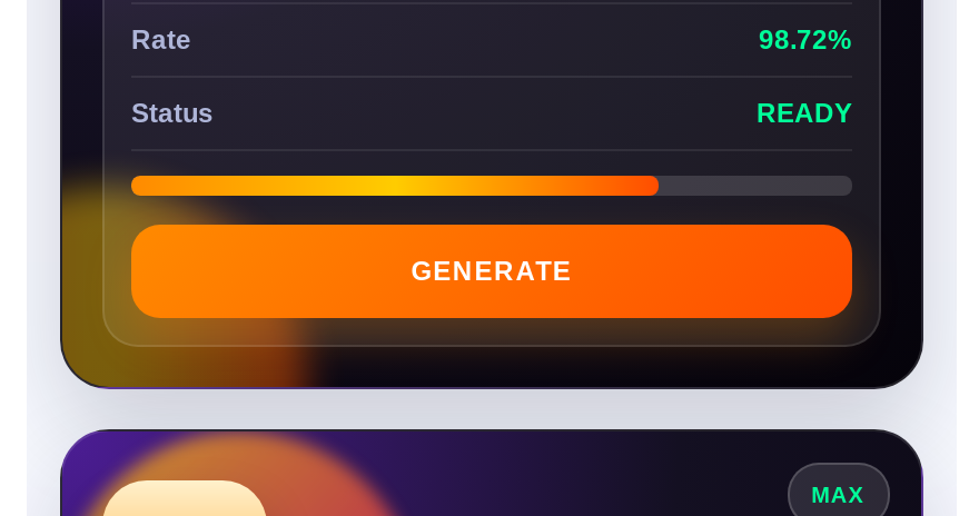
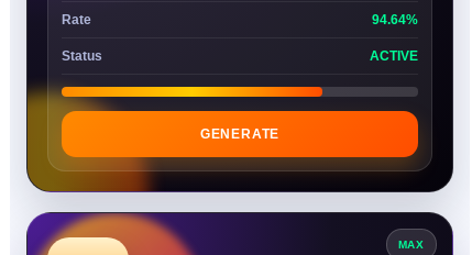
[759,24,852,56] 98.72% -> [372,12,418,27] 94.64%
[756,98,852,129] READY -> [370,48,418,64] ACTIVE

